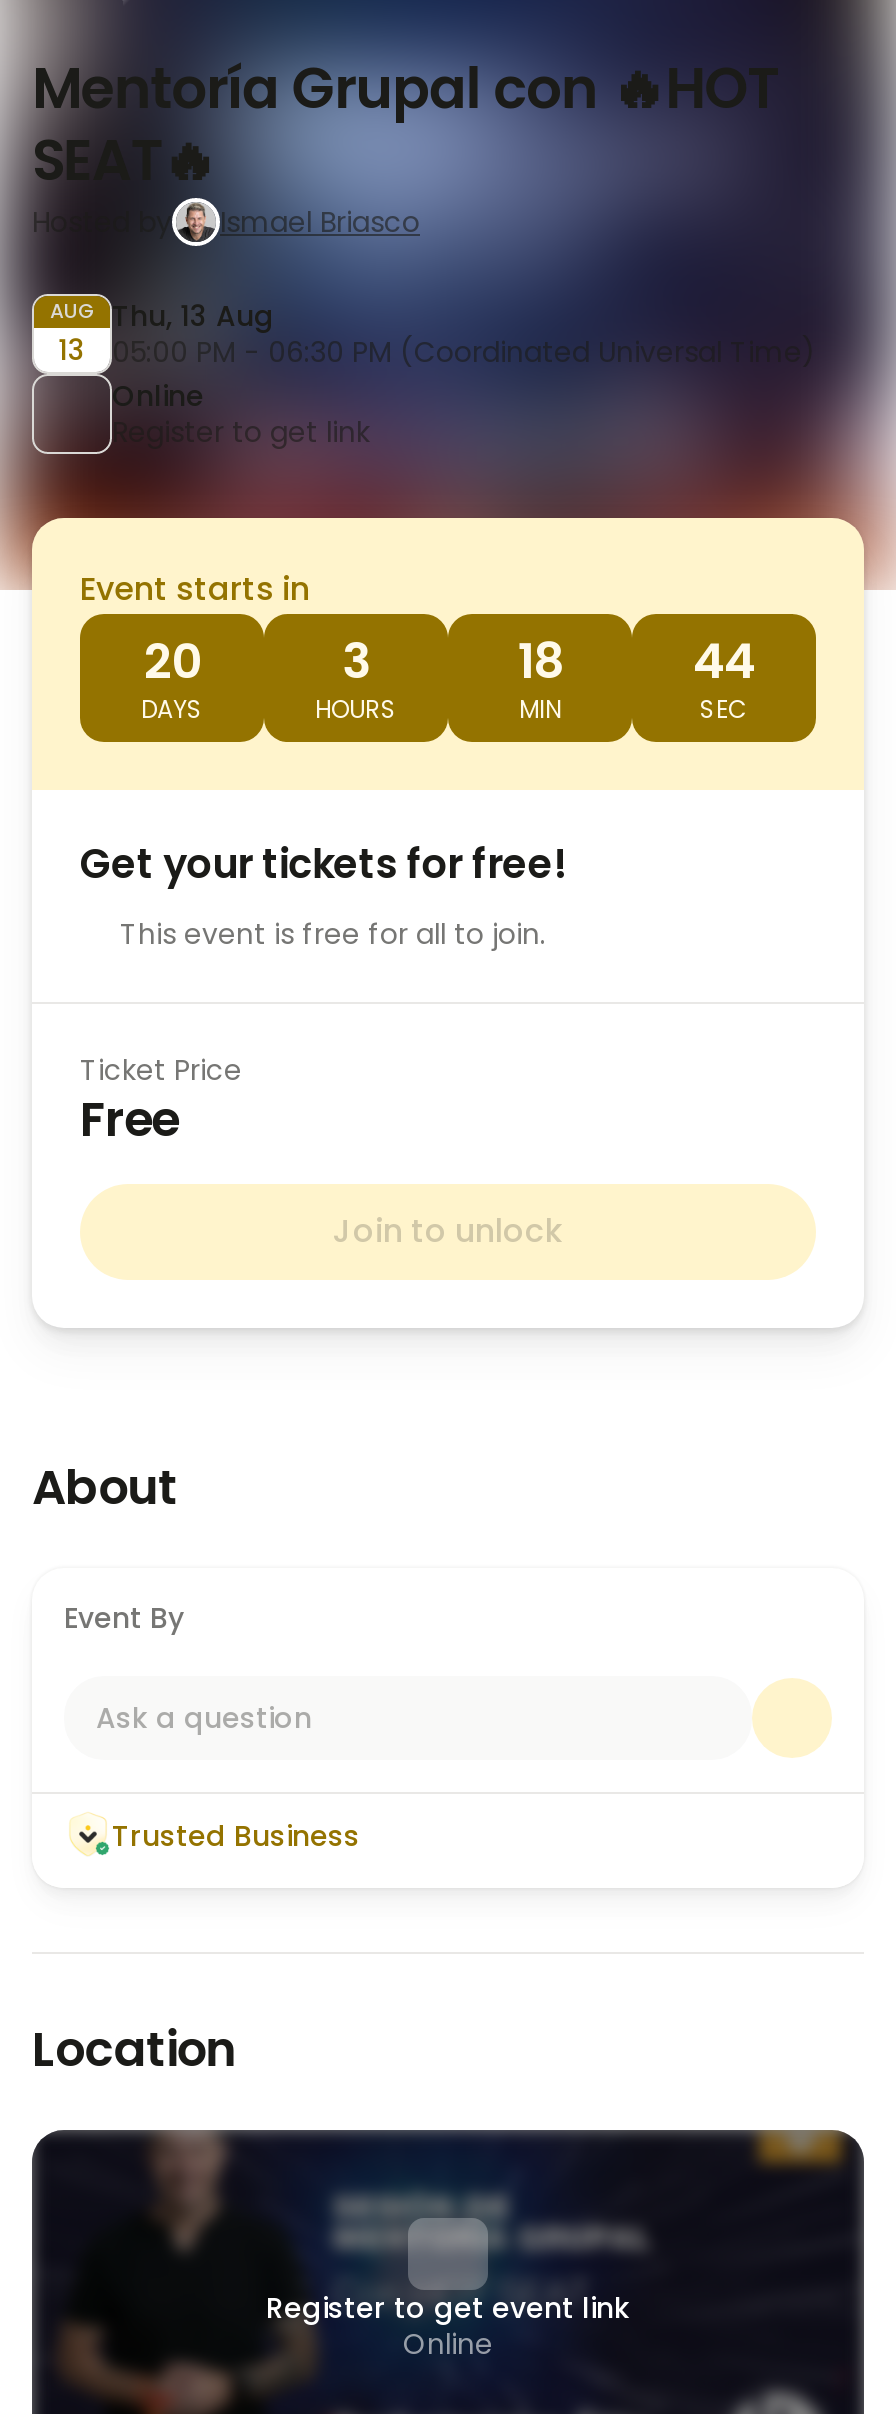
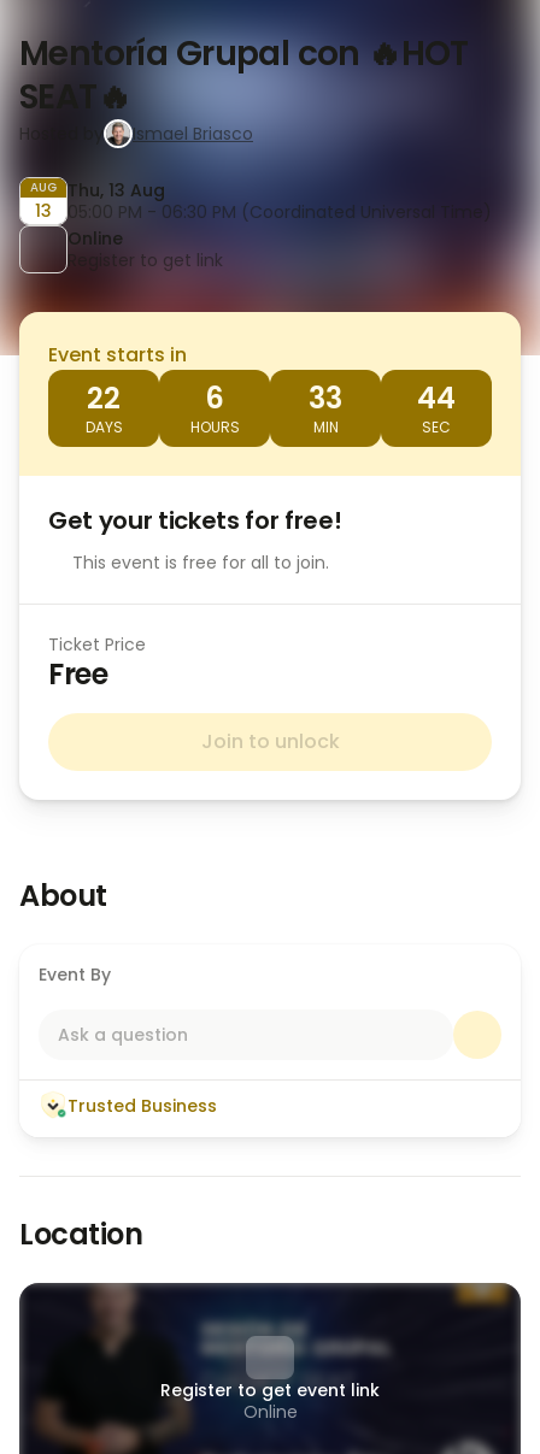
[144,628,200,694] 20 -> [87,378,120,418] 22
[342,628,370,694] 3 -> [205,378,224,418] 6
[518,628,755,694] 18 44 -> [309,378,455,418] 33 44

